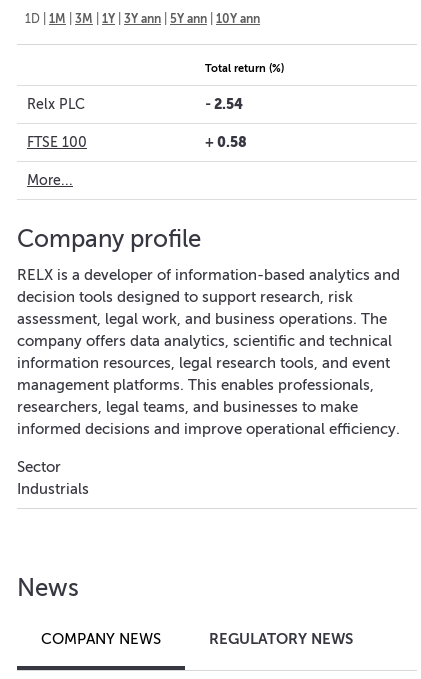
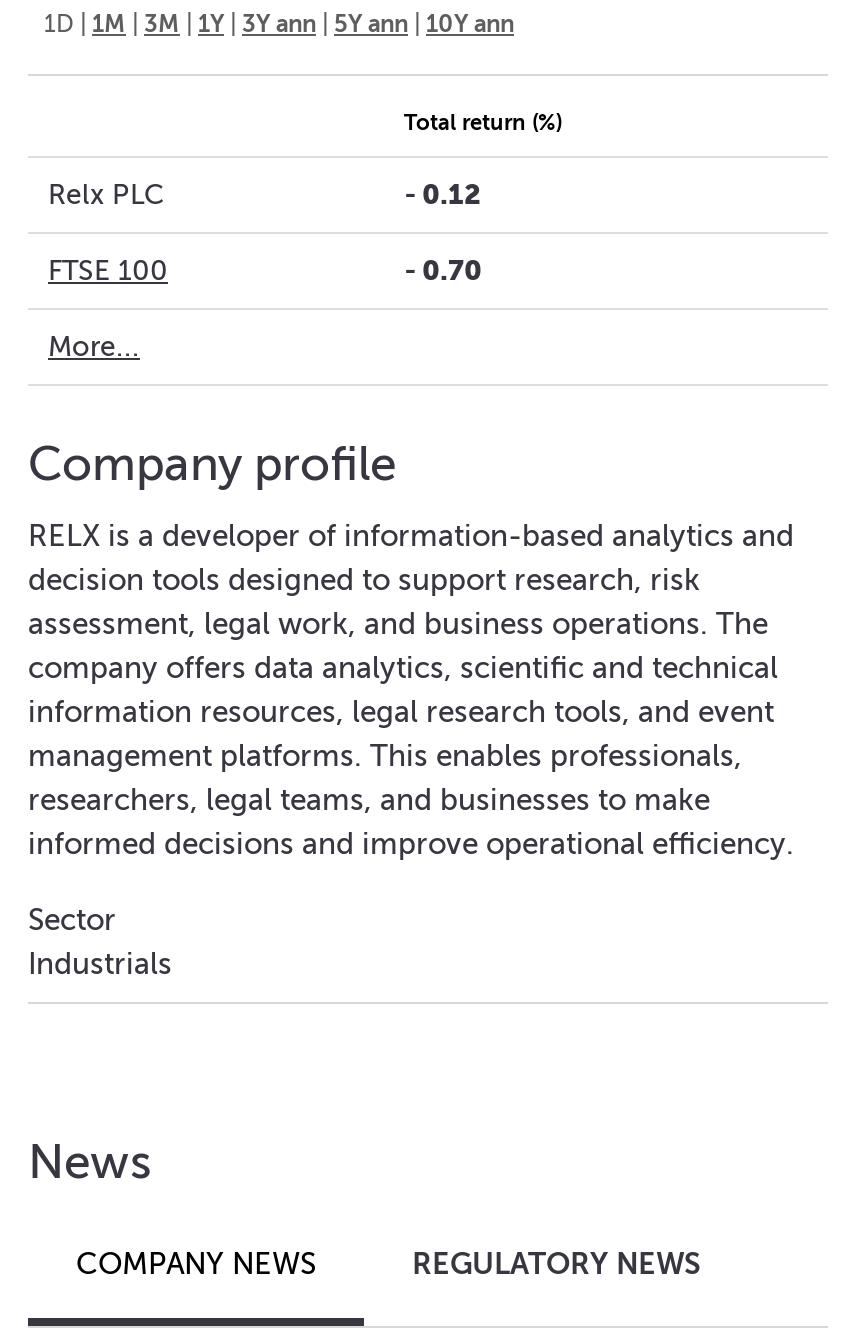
[205,96,243,112] - 2.54 -> [404,178,480,210] - 0.12
[205,134,247,150] + 0.58 -> [404,254,482,286] - 0.70

